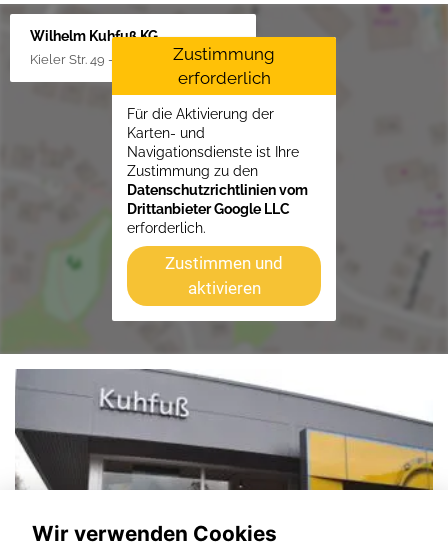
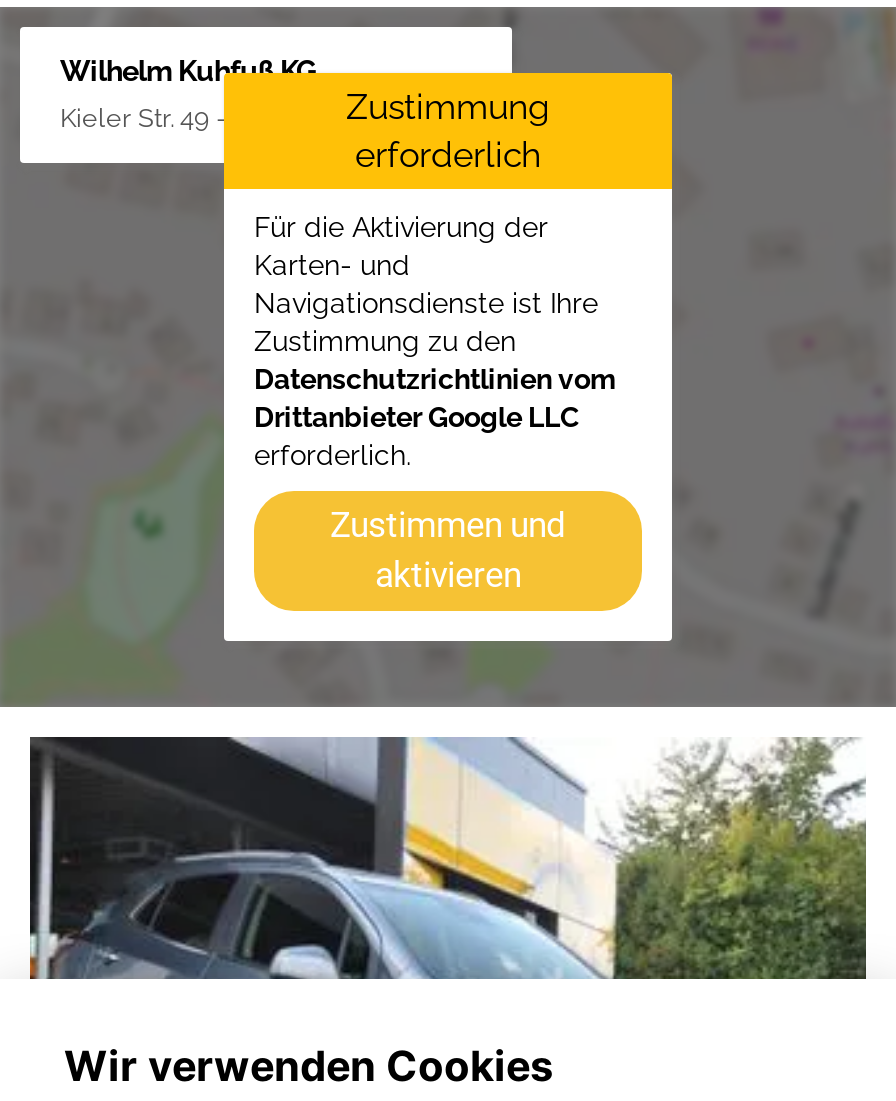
[15,369,434,491] [image] -> [28,735,868,981] [image]

